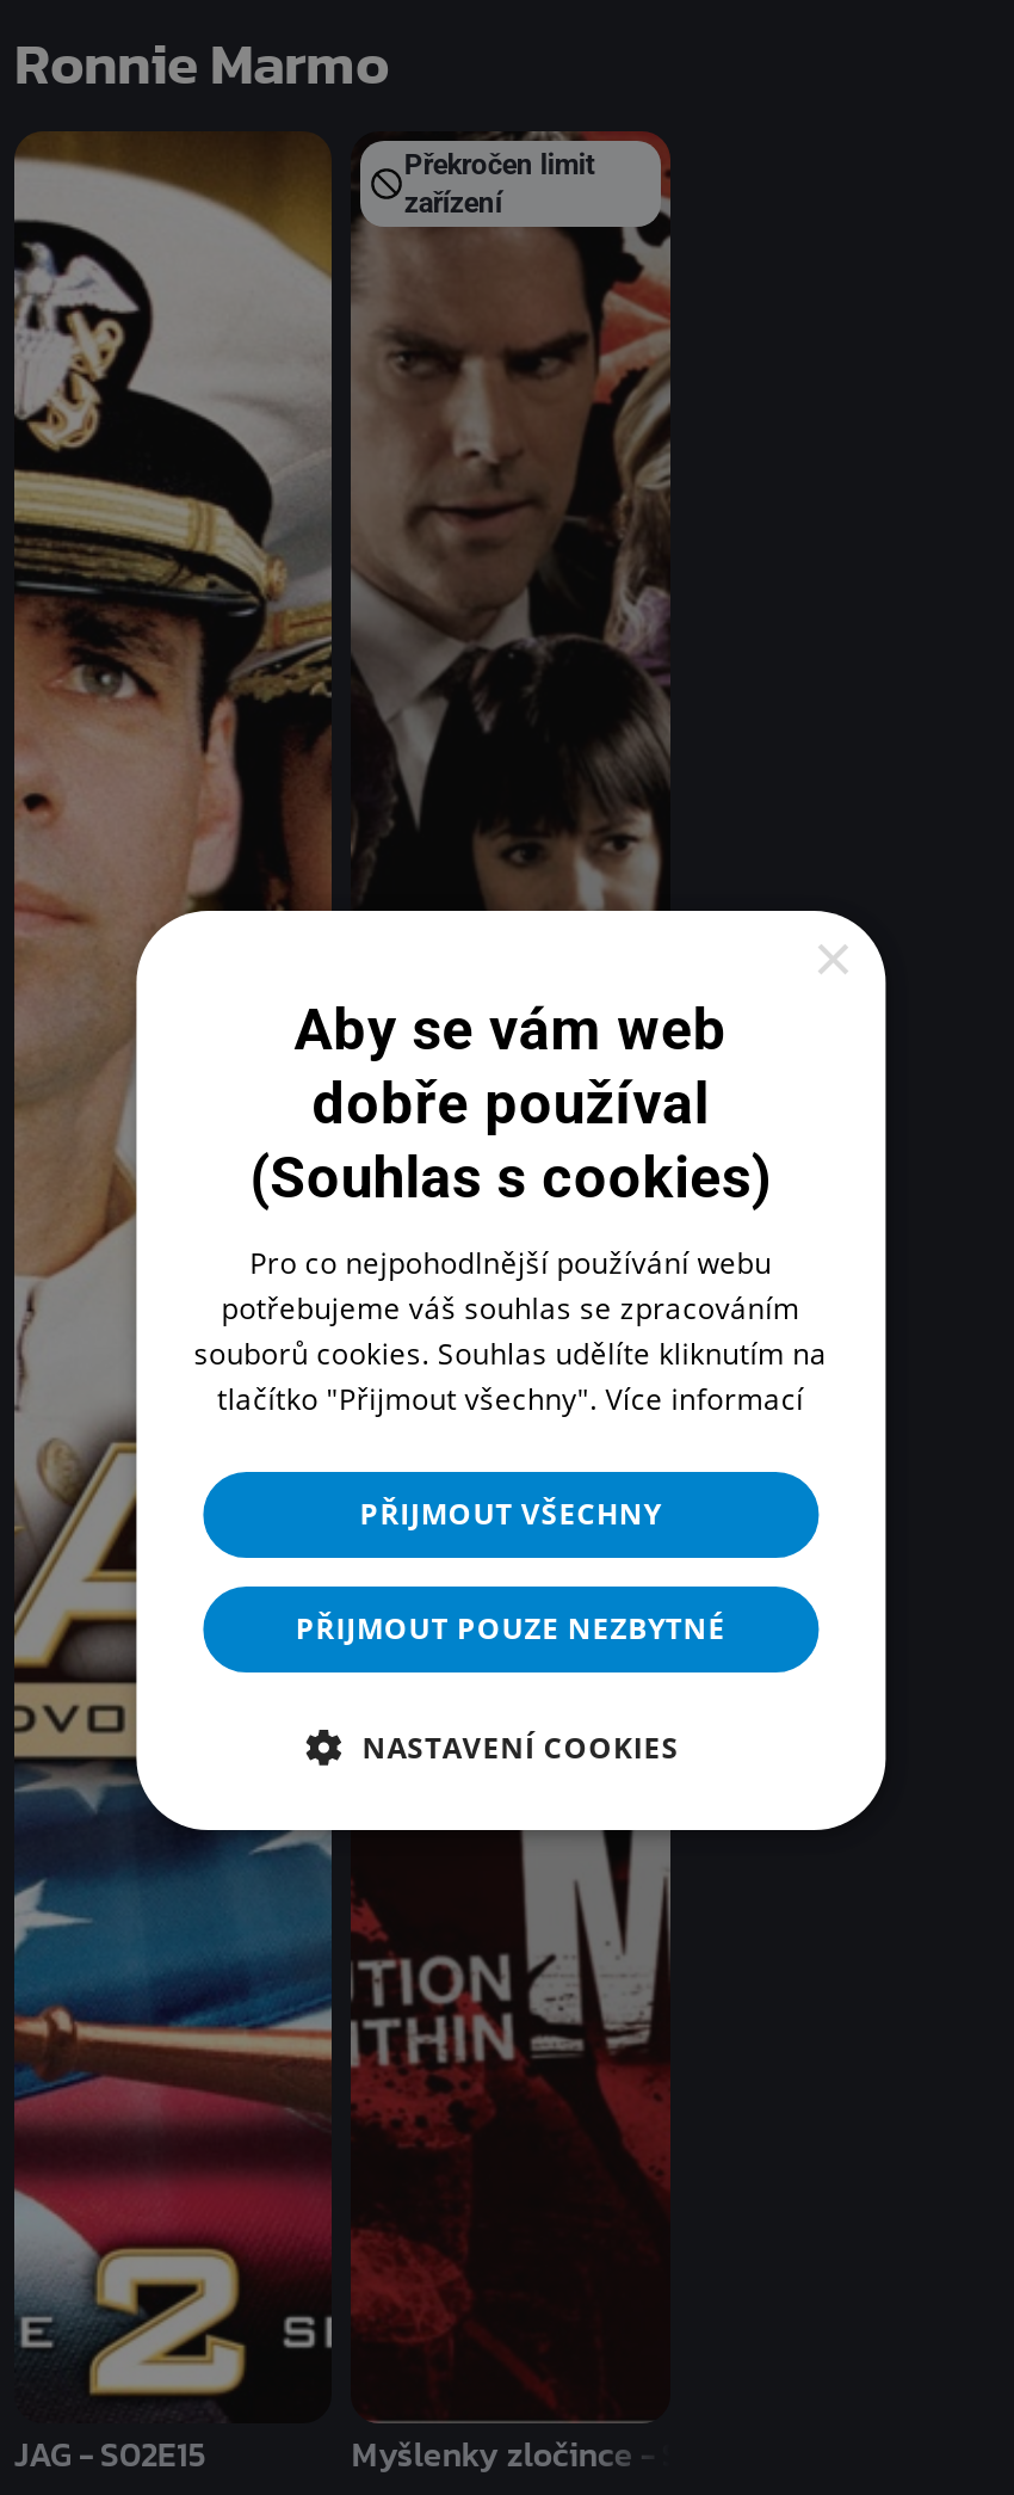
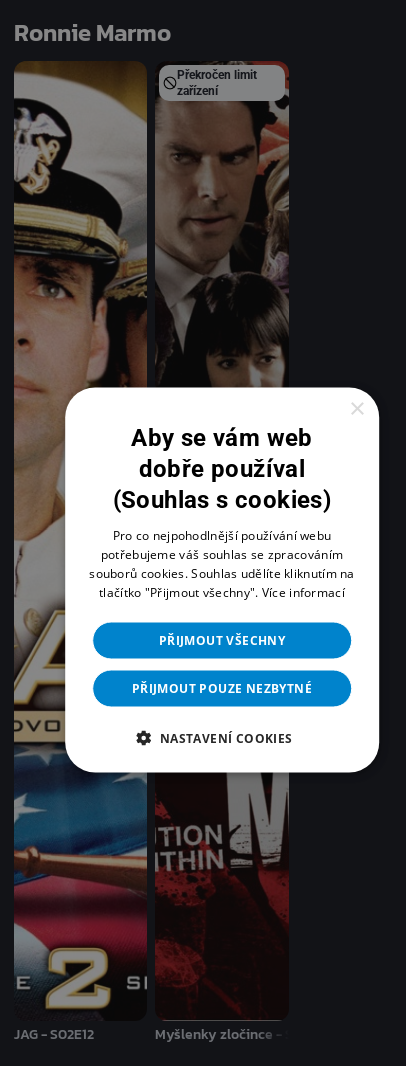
[14,2431,205,2481] JAG - S02E15 -> [14,1024,94,1045] JAG - S02E12

